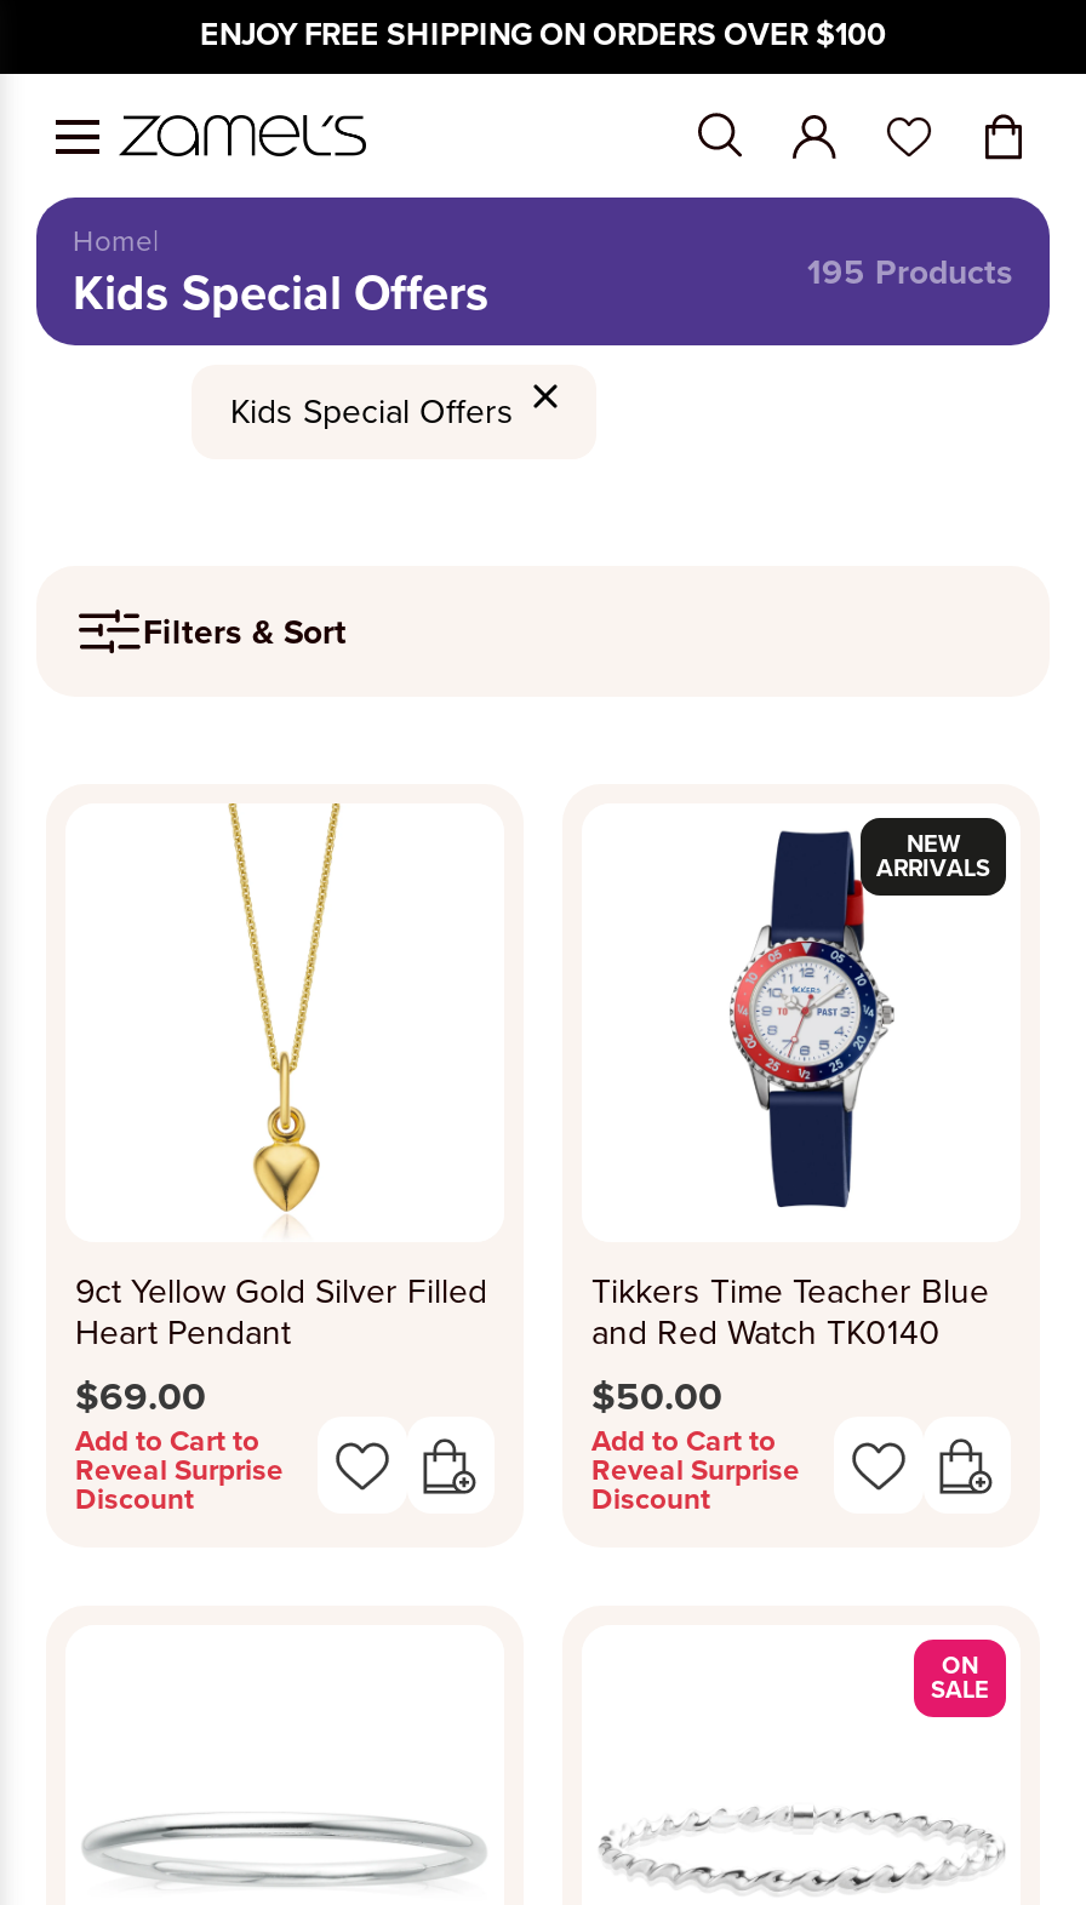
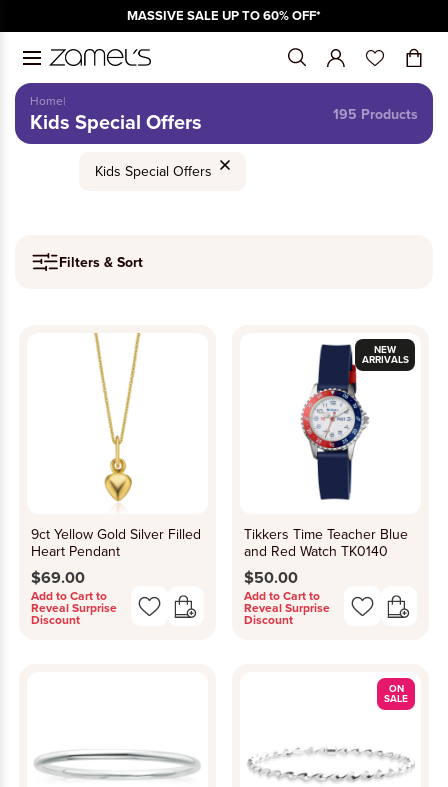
[200,11,886,57] ENJOY FREE SHIPPING ON ORDERS OVER $100 -> [127,6,321,25] MASSIVE SALE UP TO 60% OFF*

